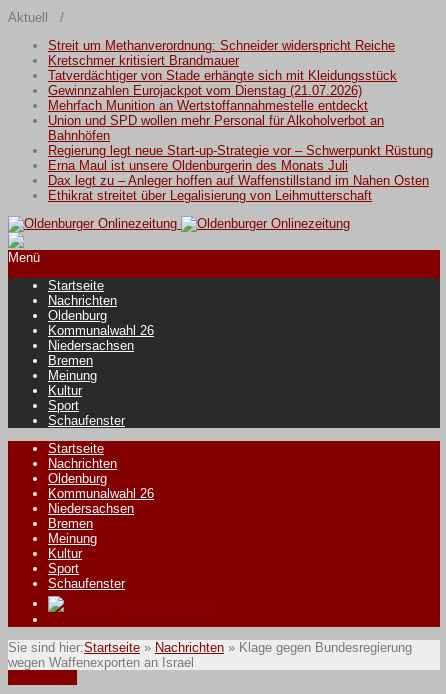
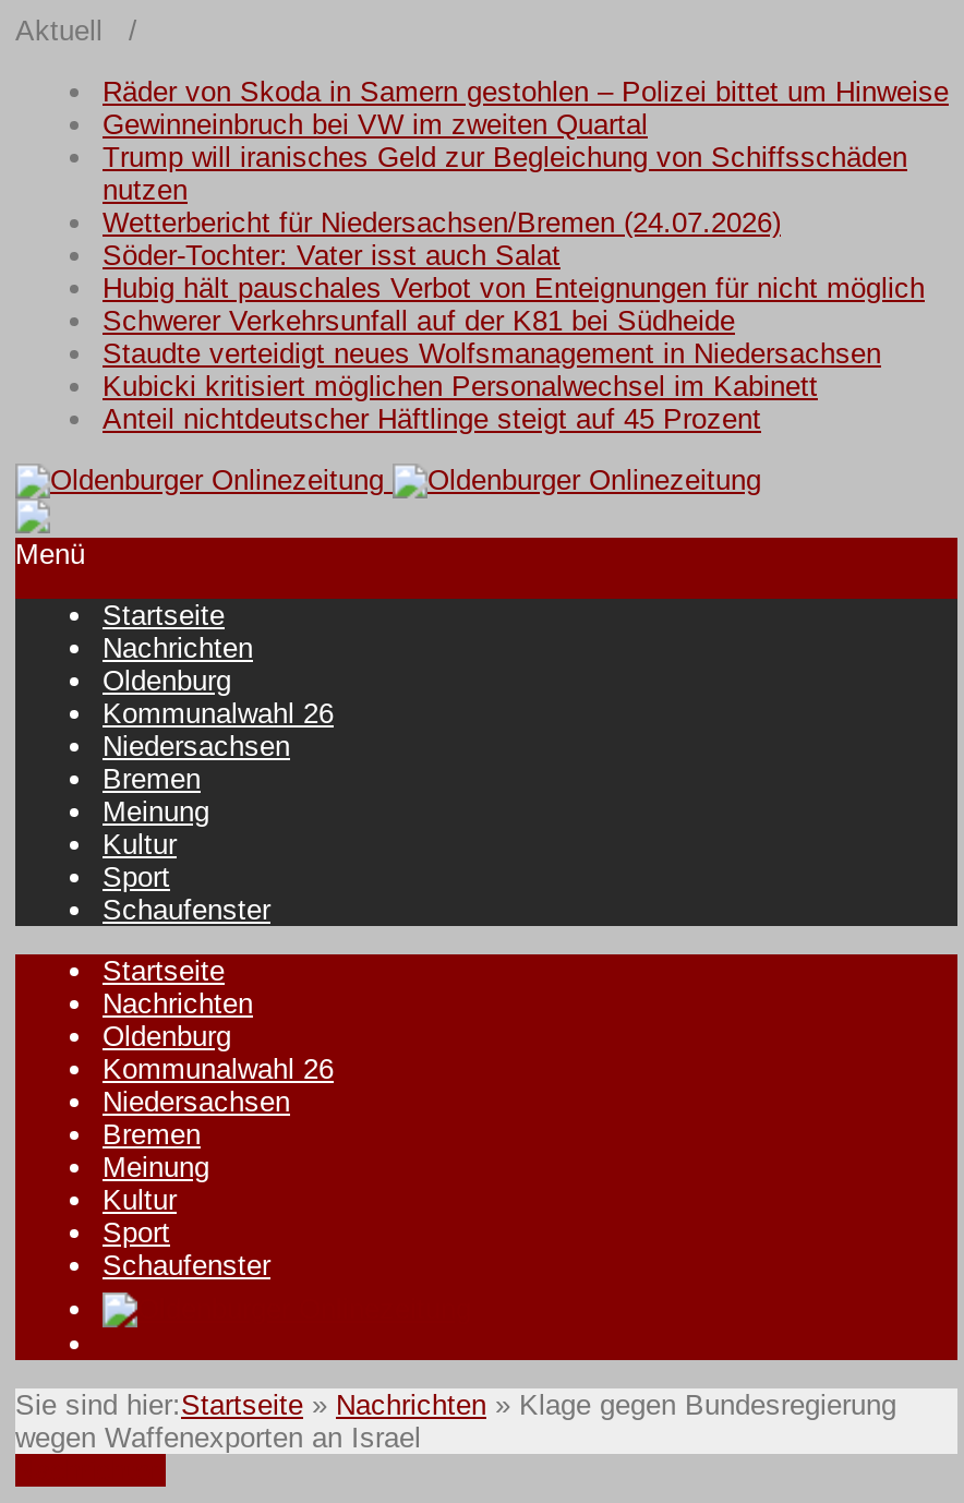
[48,38,433,203] Streit um Methanverordnung: Schneider widerspricht Reiche | Kretschmer kritisiert Brandmauer | Tatverdächtiger von Stade erhängte sich mit Kleidungsstück | Gewinnzahlen Eurojackpot vom Dienstag (21.07.2026) | Mehrfach Munition an Wertstoffannahmestelle entdeckt | Union und SPD wollen mehr Personal für Alkoholverbot an | Bahnhöfen | Regierung legt neue Start-up-Strategie vor – Schwerpunkt Rüstung | Erna Maul ist unsere Oldenburgerin des Monats Juli | Dax legt zu – Anleger hoffen auf Waffenstillstand im Nahen Osten | Ethikrat streitet über Legalisierung von Leihmutterschaft -> [103,75,949,435] Räder von Skoda in Samern gestohlen – Polizei bittet um Hinweise | Gewinneinbruch bei VW im zweiten Quartal | Trump will iranisches Geld zur Begleichung von Schiffsschäden | nutzen | Wetterbericht für Niedersachsen/Bremen (24.07.2026) | Söder-Tochter: Vater isst auch Salat | Hubig hält pauschales Verbot von Enteignungen für nicht möglich | Schwerer Verkehrsunfall auf der K81 bei Südheide | Staudte verteidigt neues Wolfsmanagement in Niedersachsen | Kubicki kritisiert möglichen Personalwechsel im Kabinett | Anteil nichtdeutscher Häftlinge steigt auf 45 Prozent

